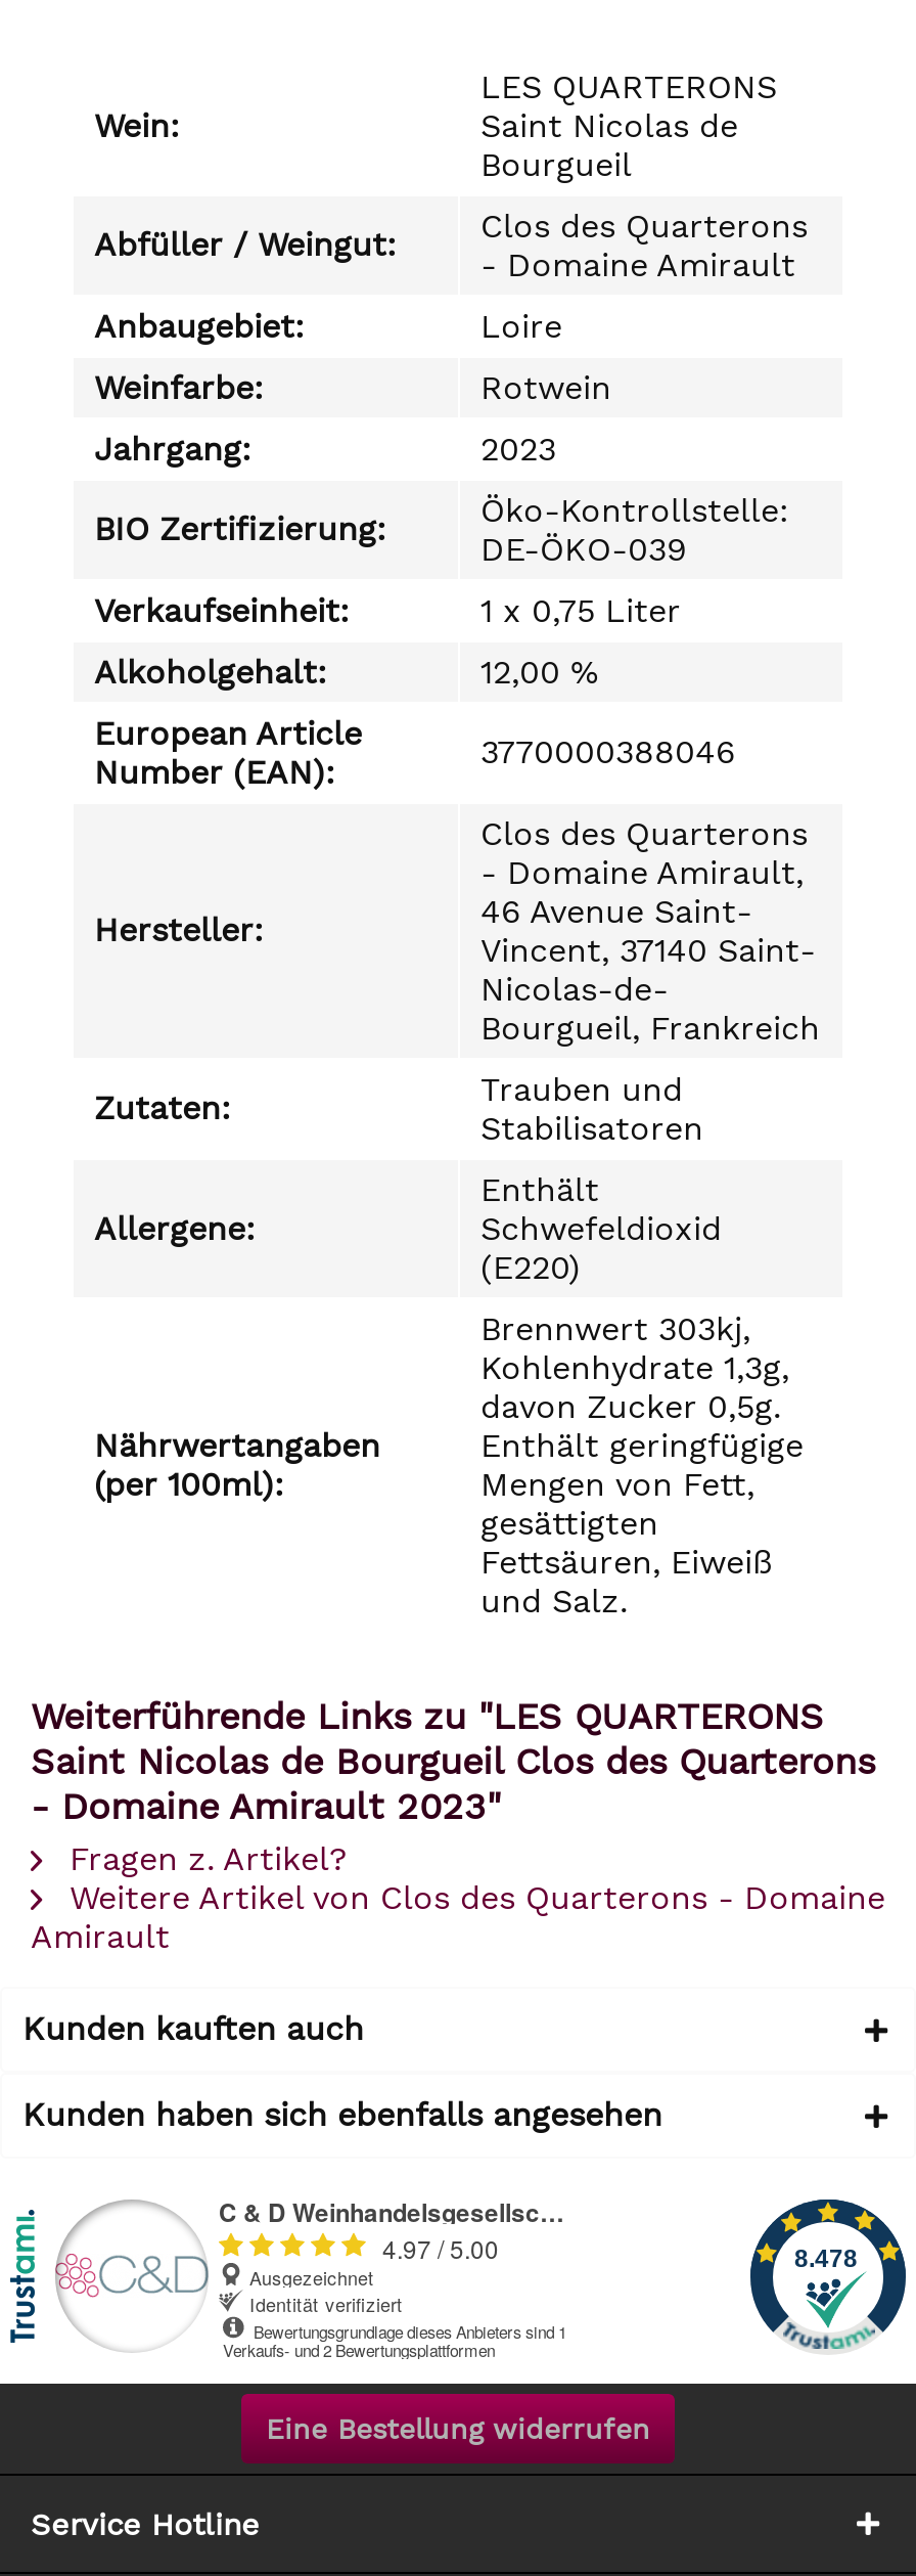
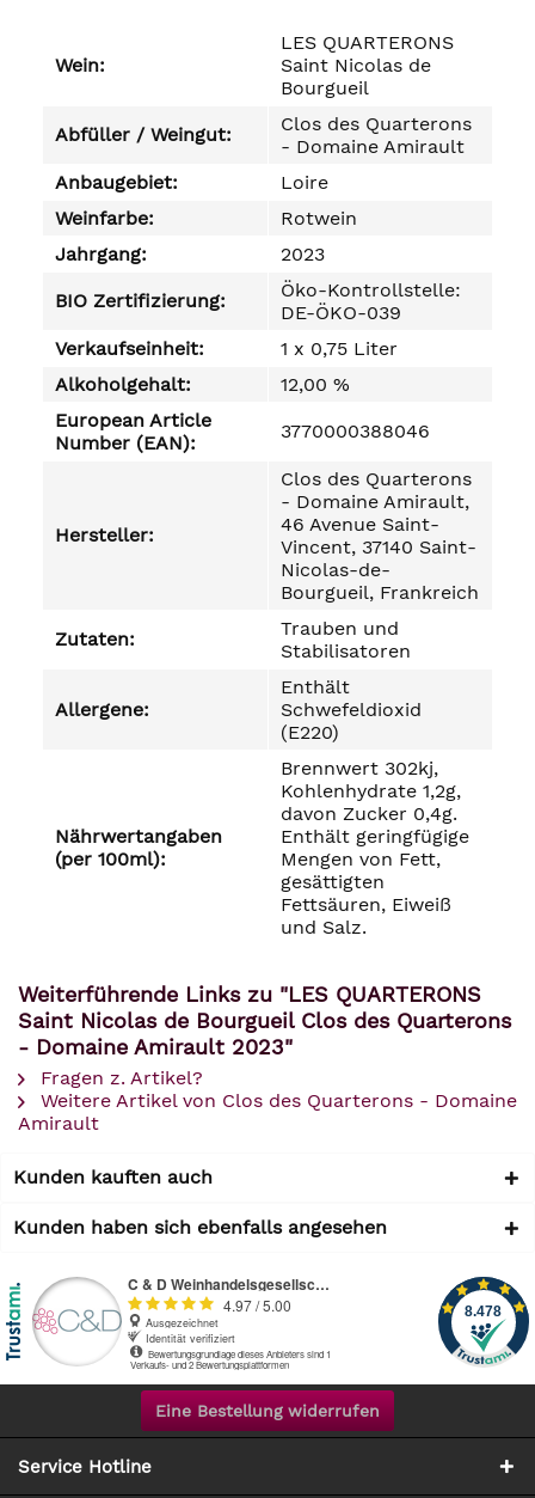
[480,1309,750,1348] Brennwert 303kj, -> [281,757,438,779] Brennwert 302kj,
[480,1348,789,1387] Kohlenhydrate 1,3g, -> [281,779,461,802] Kohlenhydrate 1,2g,
[480,1387,781,1426] davon Zucker 0,5g. -> [281,802,457,825] davon Zucker 0,4g.

